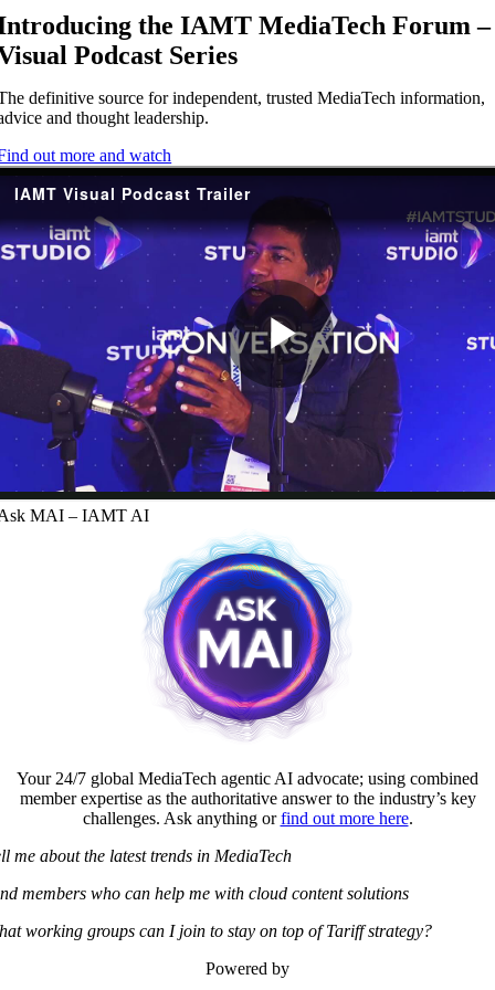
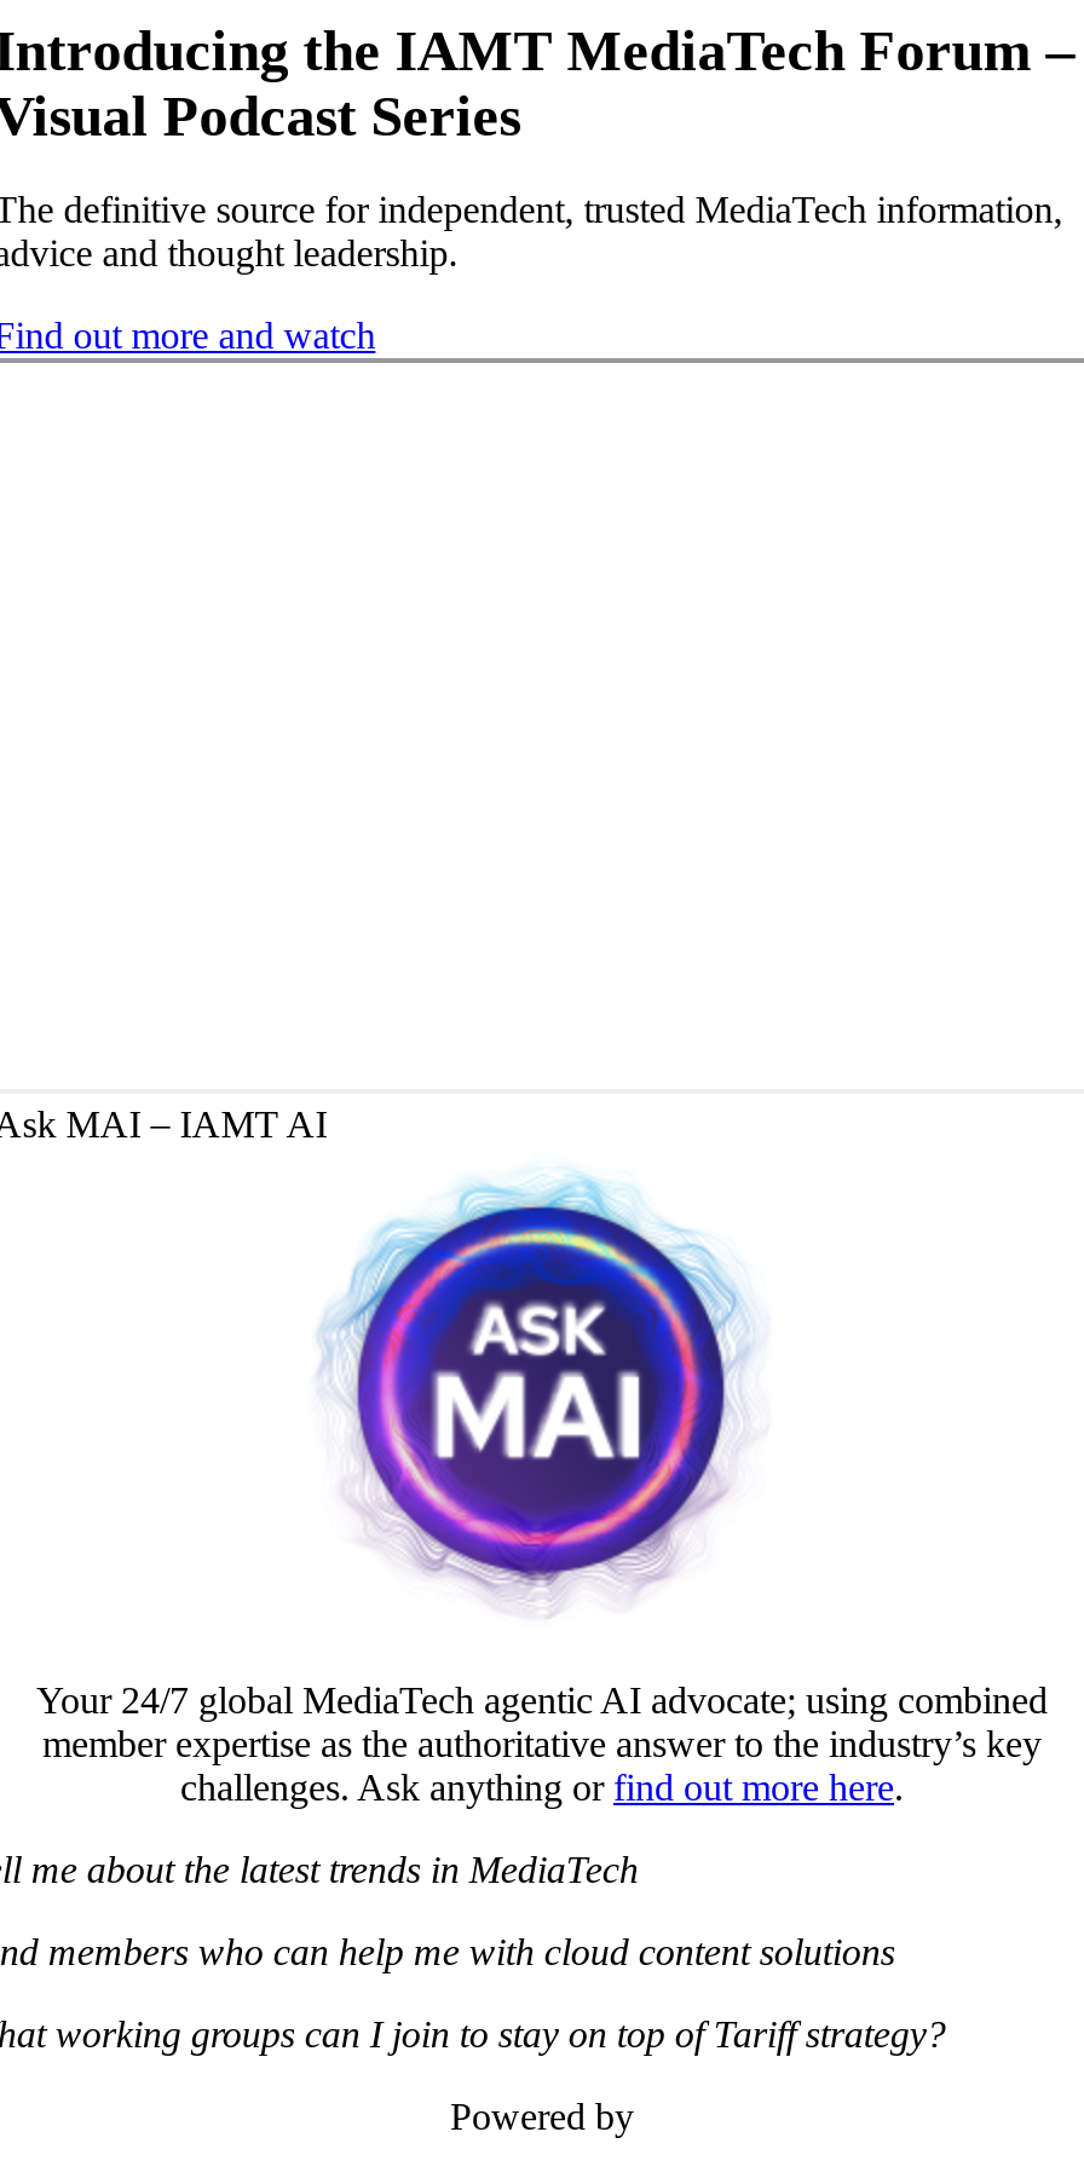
[3,167,492,501] [image] -> none

